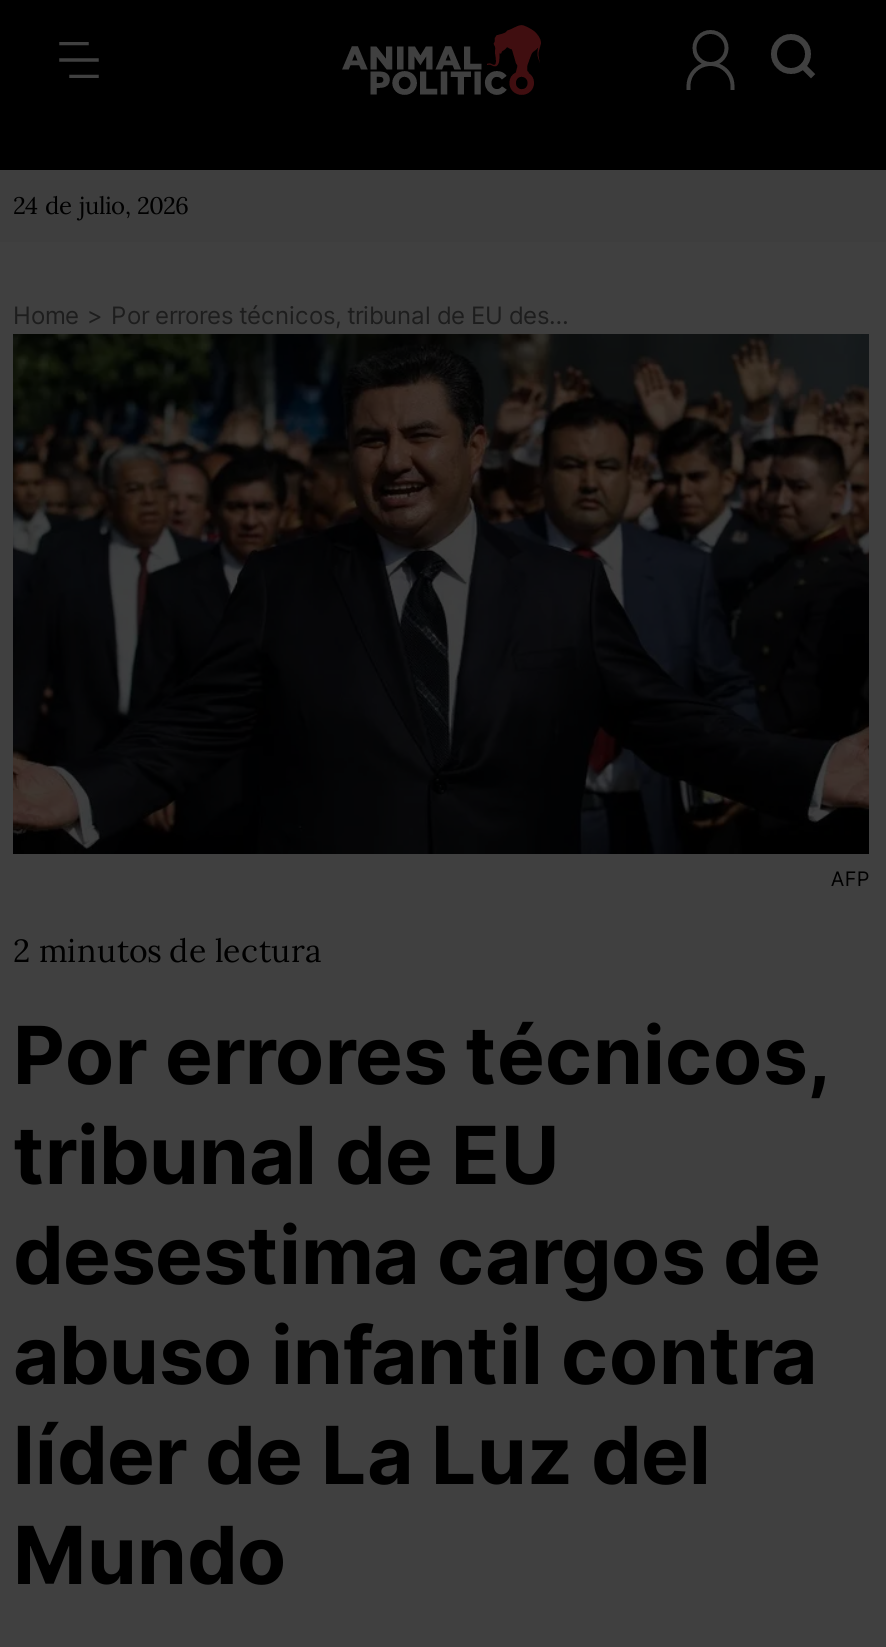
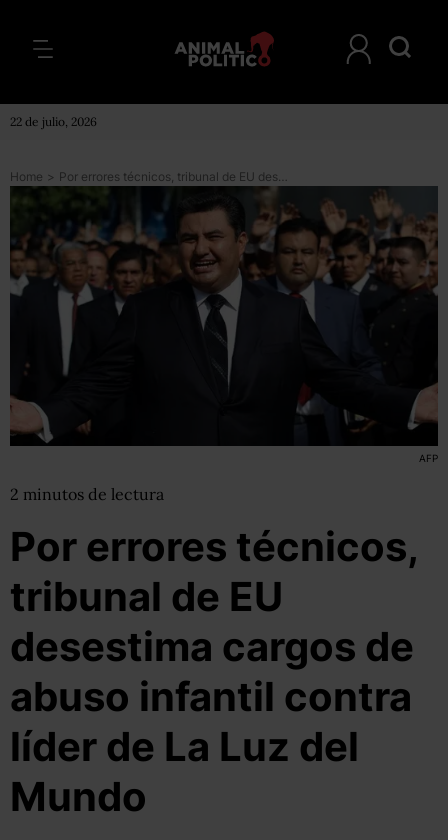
[13,190,189,220] 24 de julio, 2026 -> [10,114,97,129] 22 de julio, 2026

